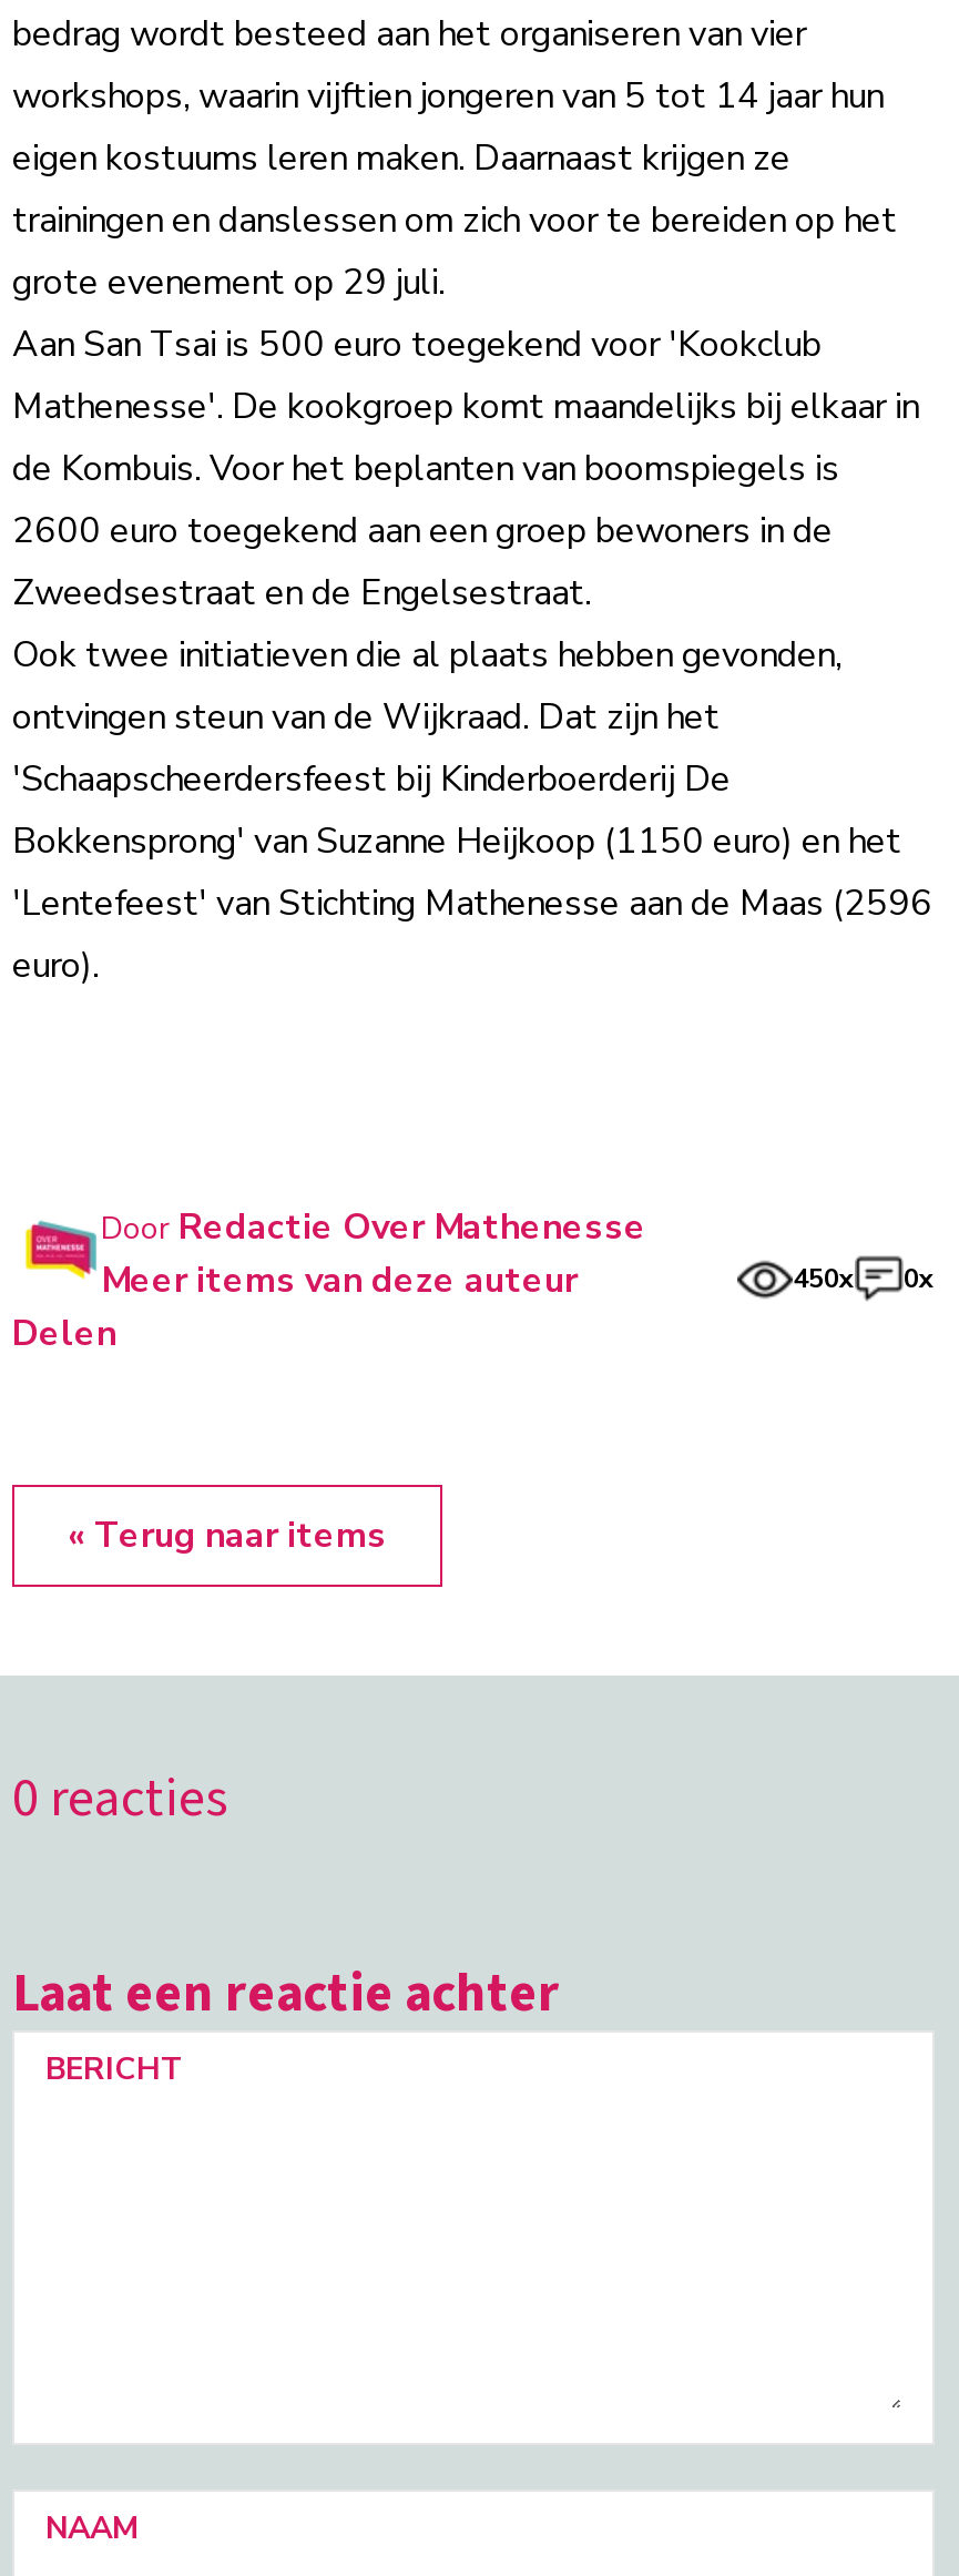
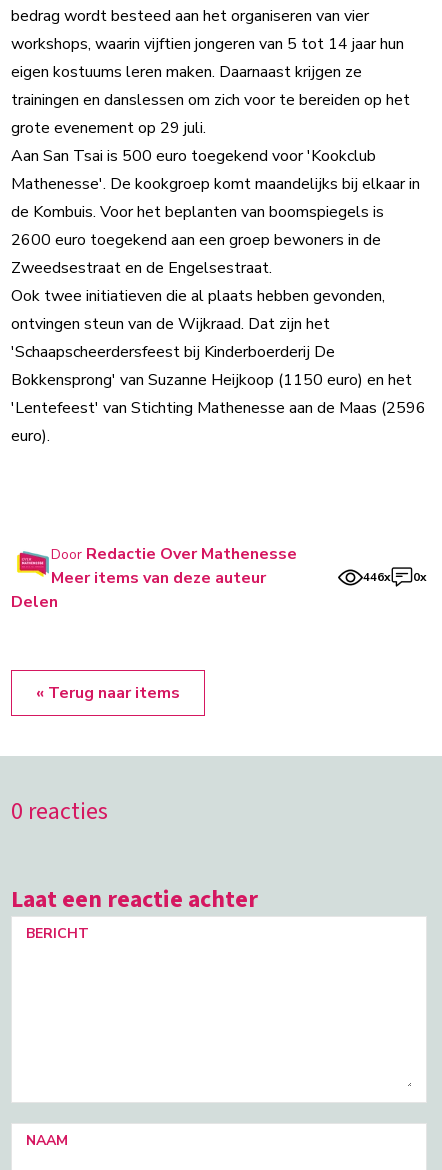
[793,1261,855,1297] 450x -> [363,569,391,585] 446x

